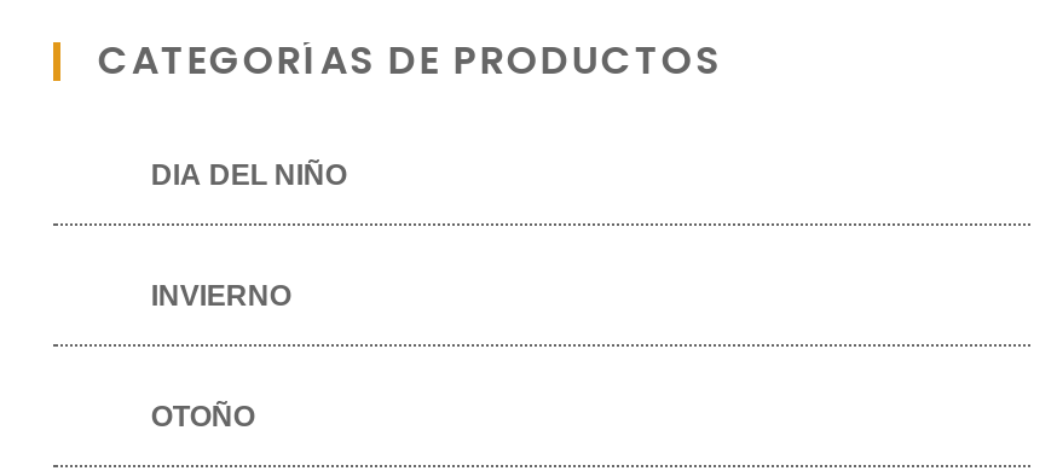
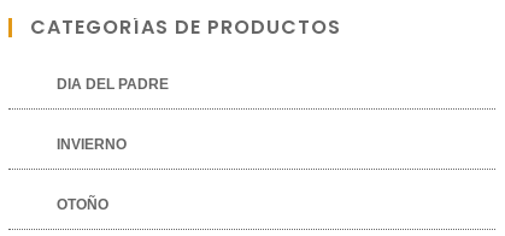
[151,157,347,191] DIA DEL NIÑO -> [57,75,169,92] DIA DEL PADRE

